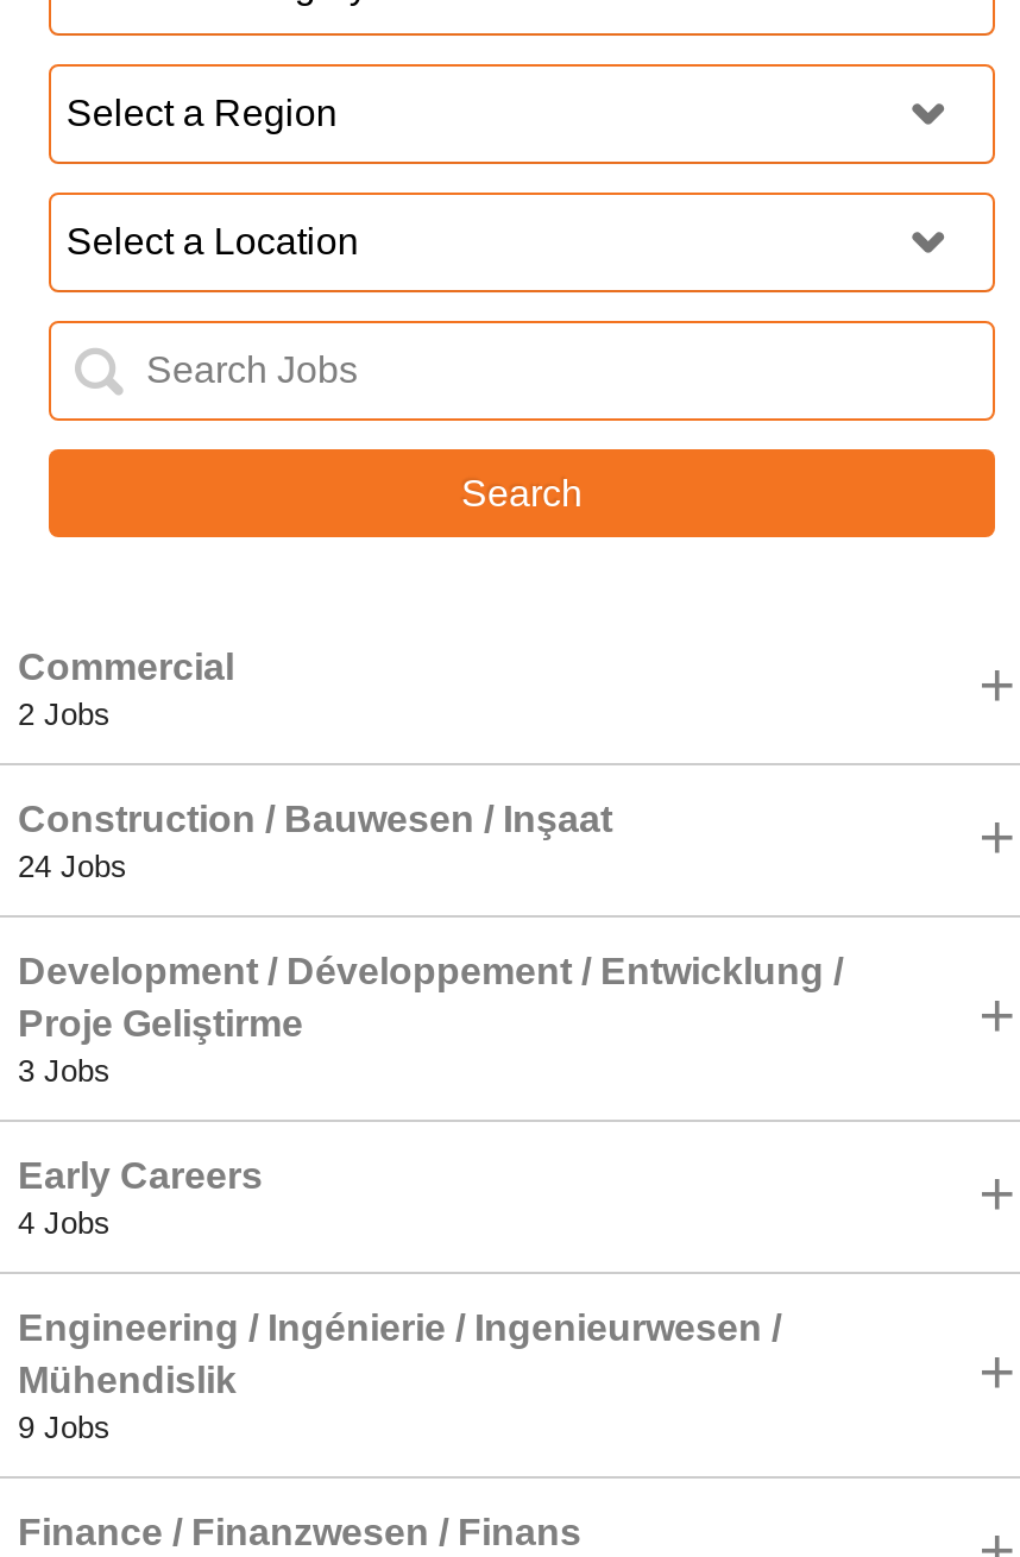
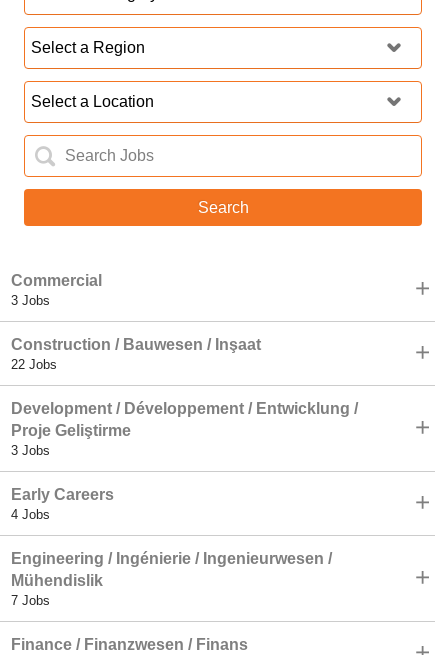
[18,695,111,731] 2 Jobs -> [11,292,50,307] 3 Jobs
[18,847,127,883] 24 Jobs -> [11,356,57,371] 22 Jobs
[18,1408,111,1444] 9 Jobs -> [11,592,50,607] 7 Jobs

